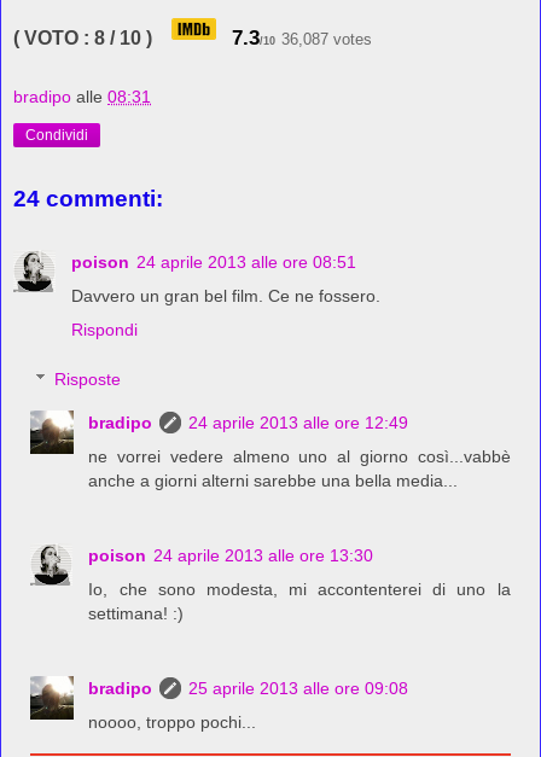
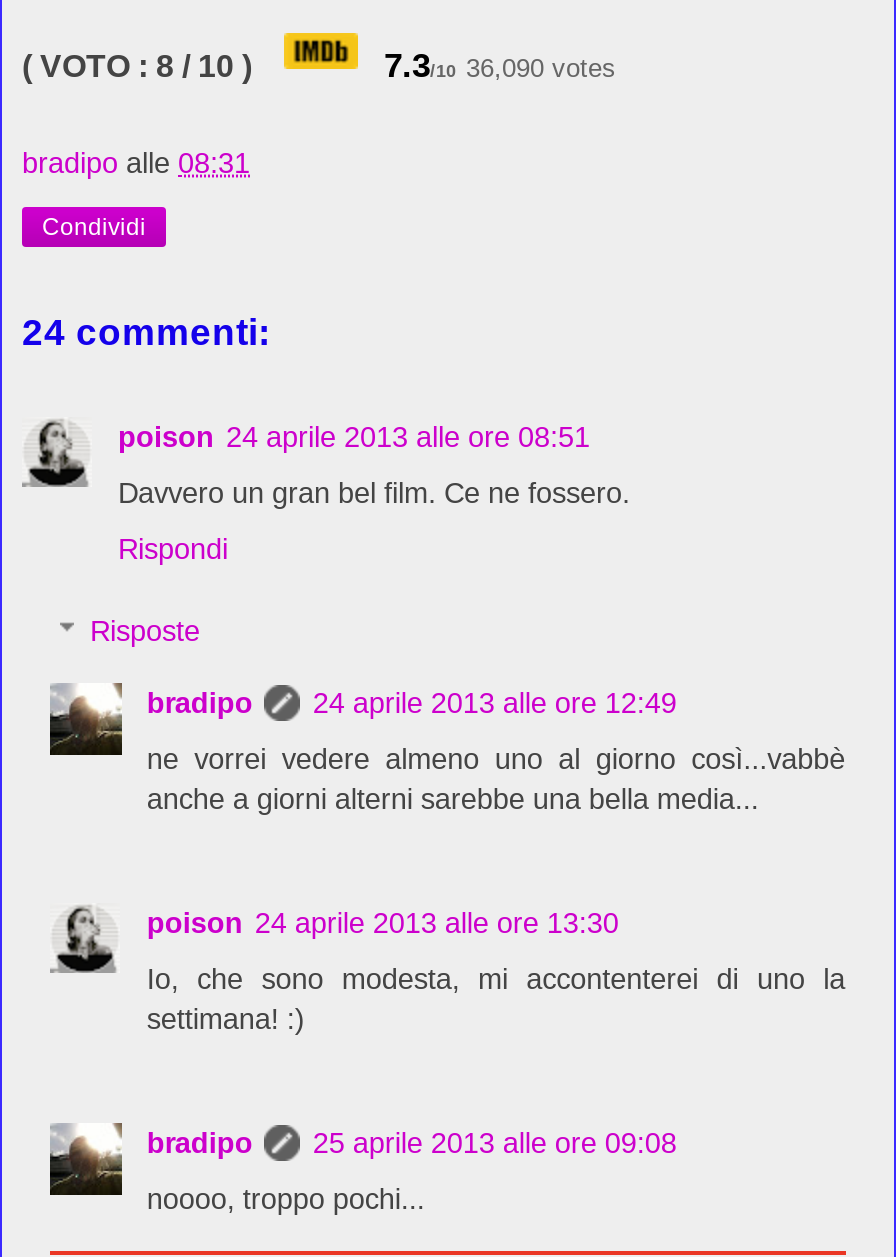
[232,26,372,49] 7.3/10 36,087 votes -> [384,47,616,85] 7.3/10 36,090 votes

